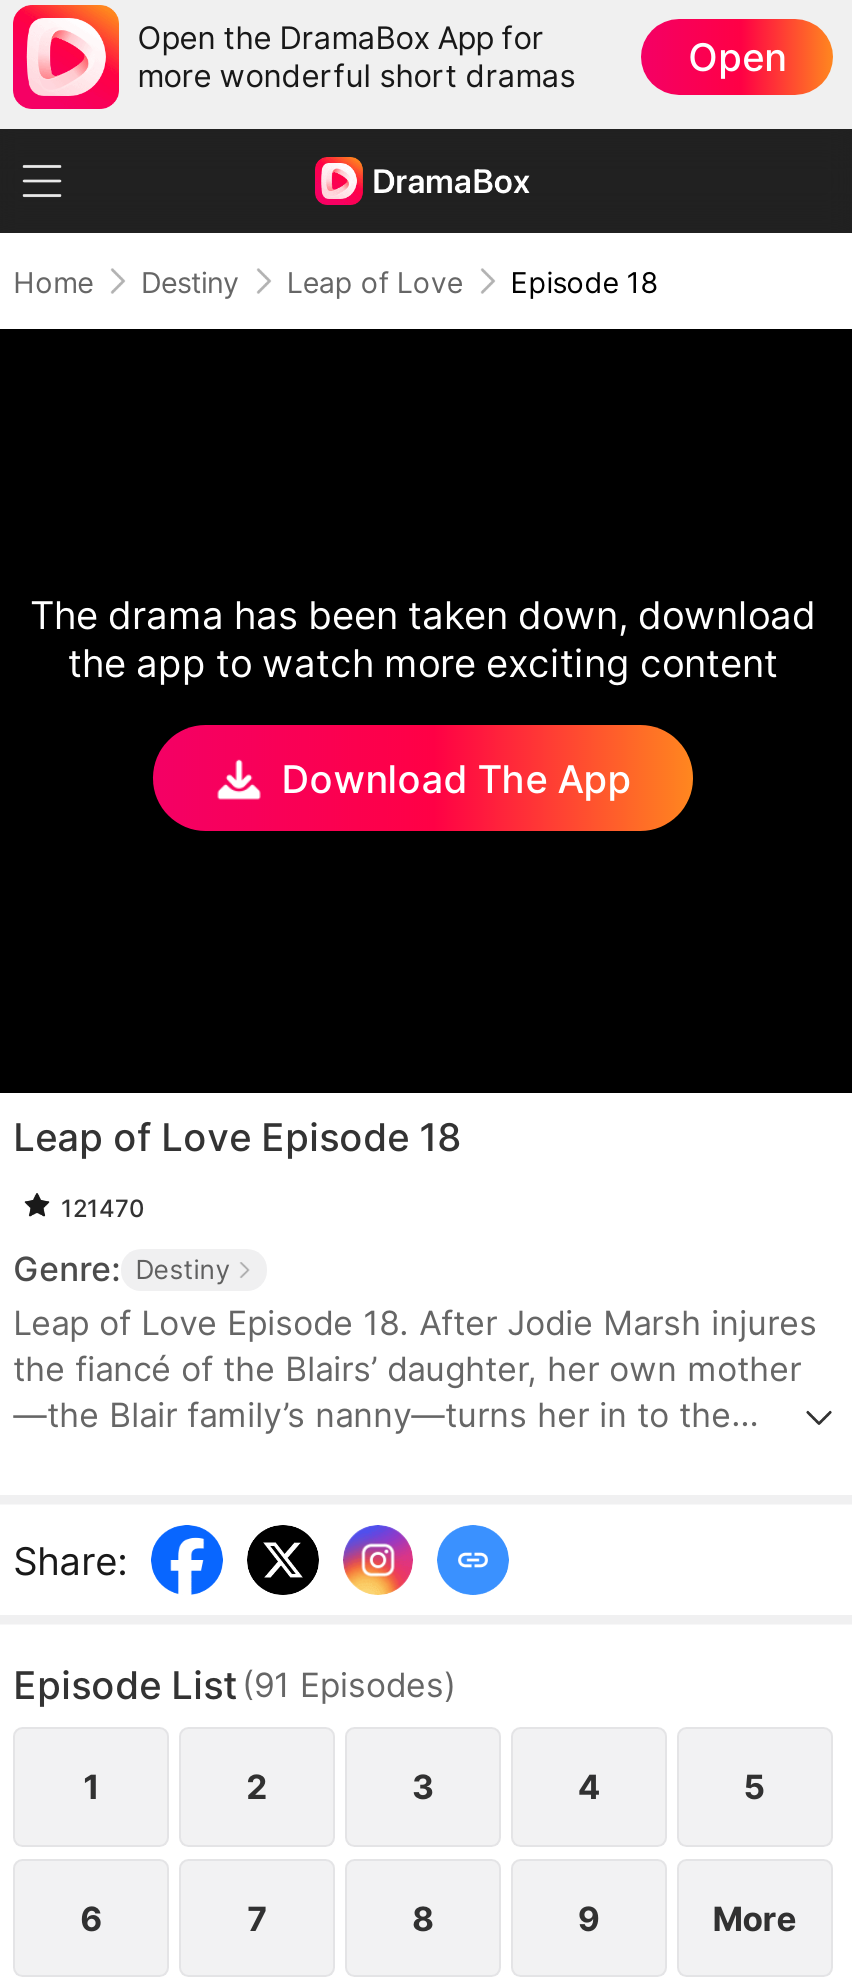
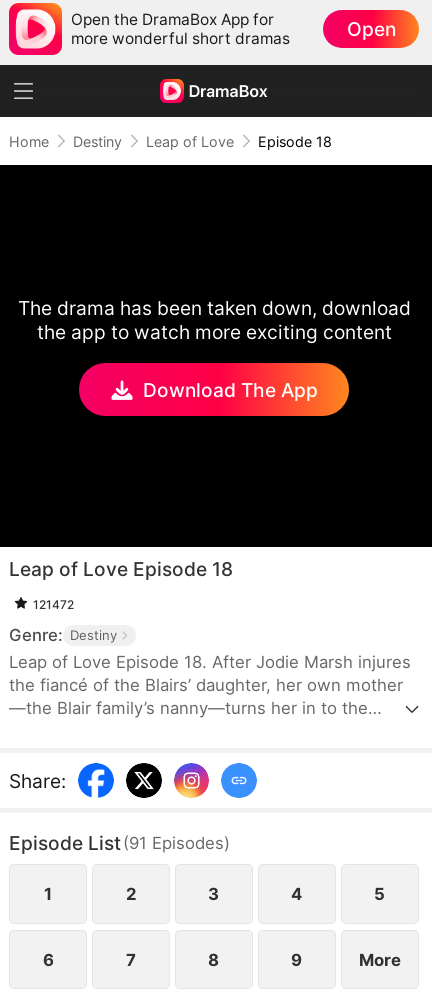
[61,1192,145,1222] 121470 -> [33,597,74,612] 121472

